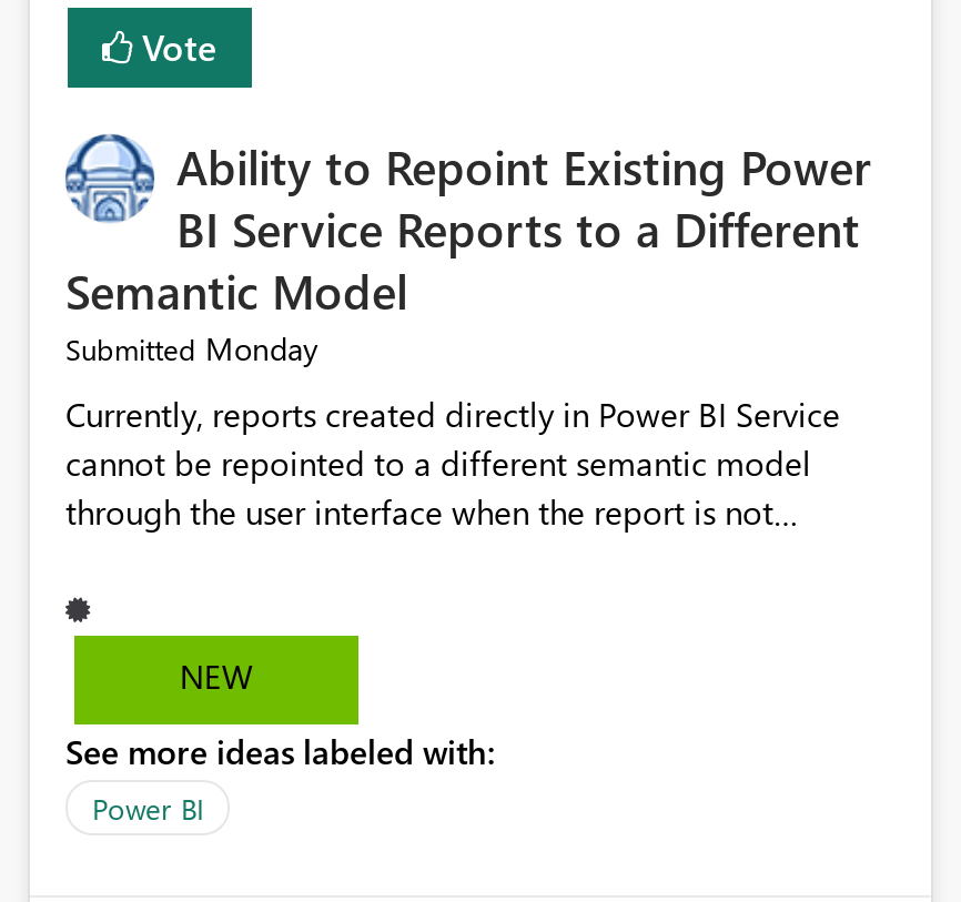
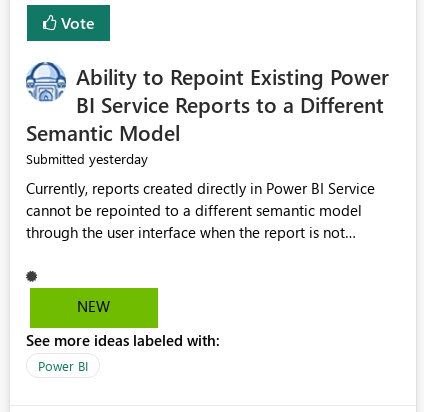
[65,328,318,370] Submitted Monday -> [26,149,148,168] Submitted yesterday

